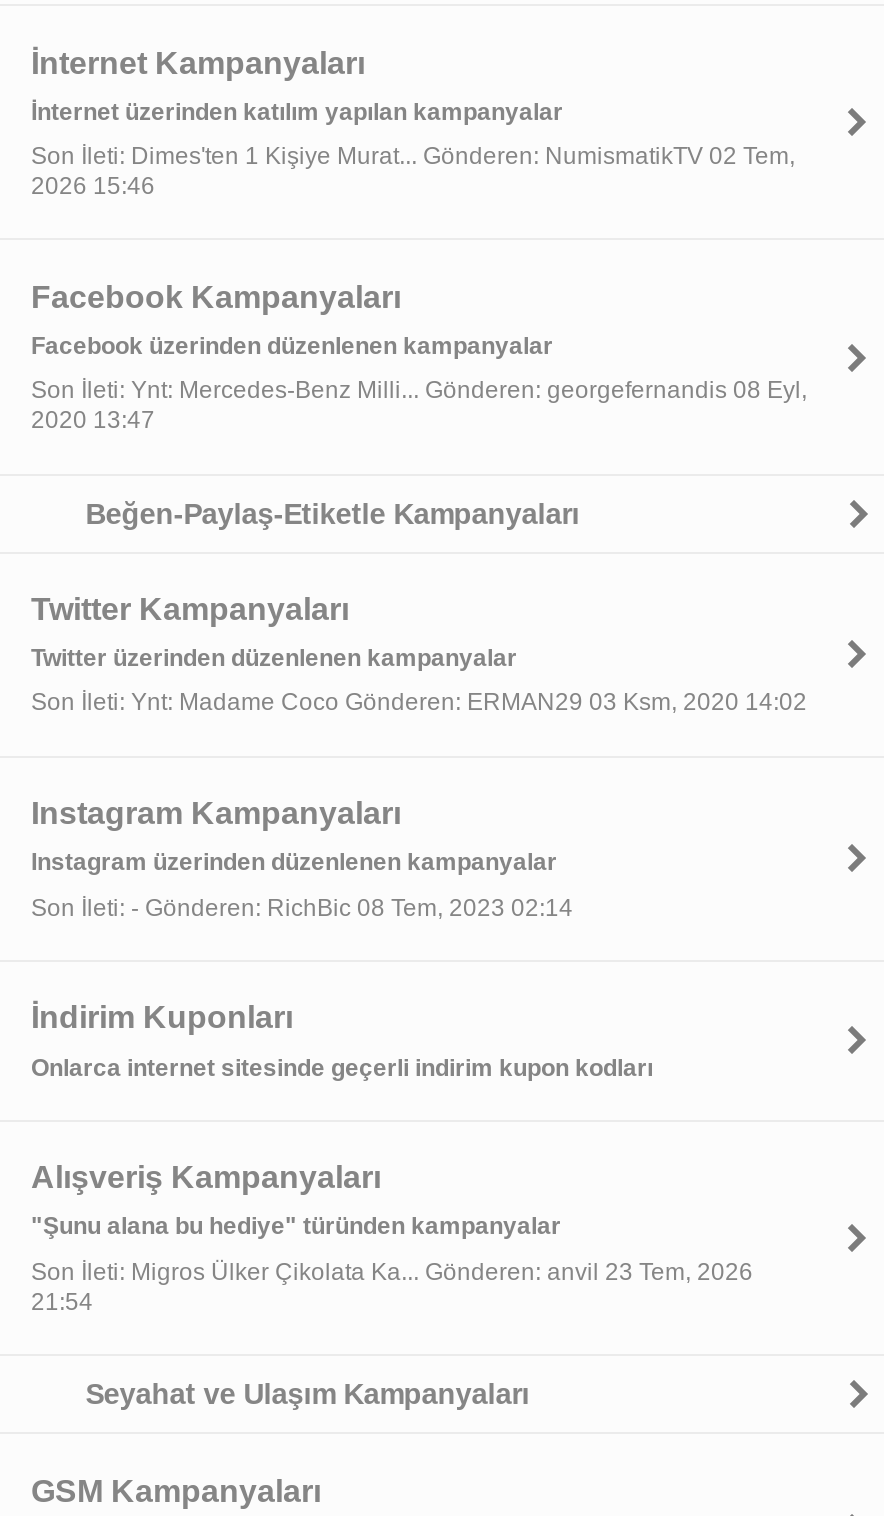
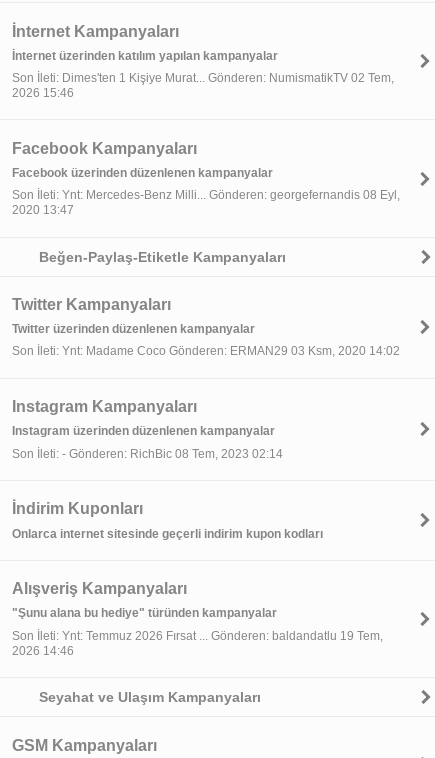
[31,1257,753,1315] Son İleti: Migros Ülker Çikolata Ka... Gönderen: anvil 23 Tem, 2026 | 21:54 -> [12,629,383,658] Son İleti: Ynt: Temmuz 2026 Fırsat ... Gönderen: baldandatlu 19 Tem, | 2026 14:46

